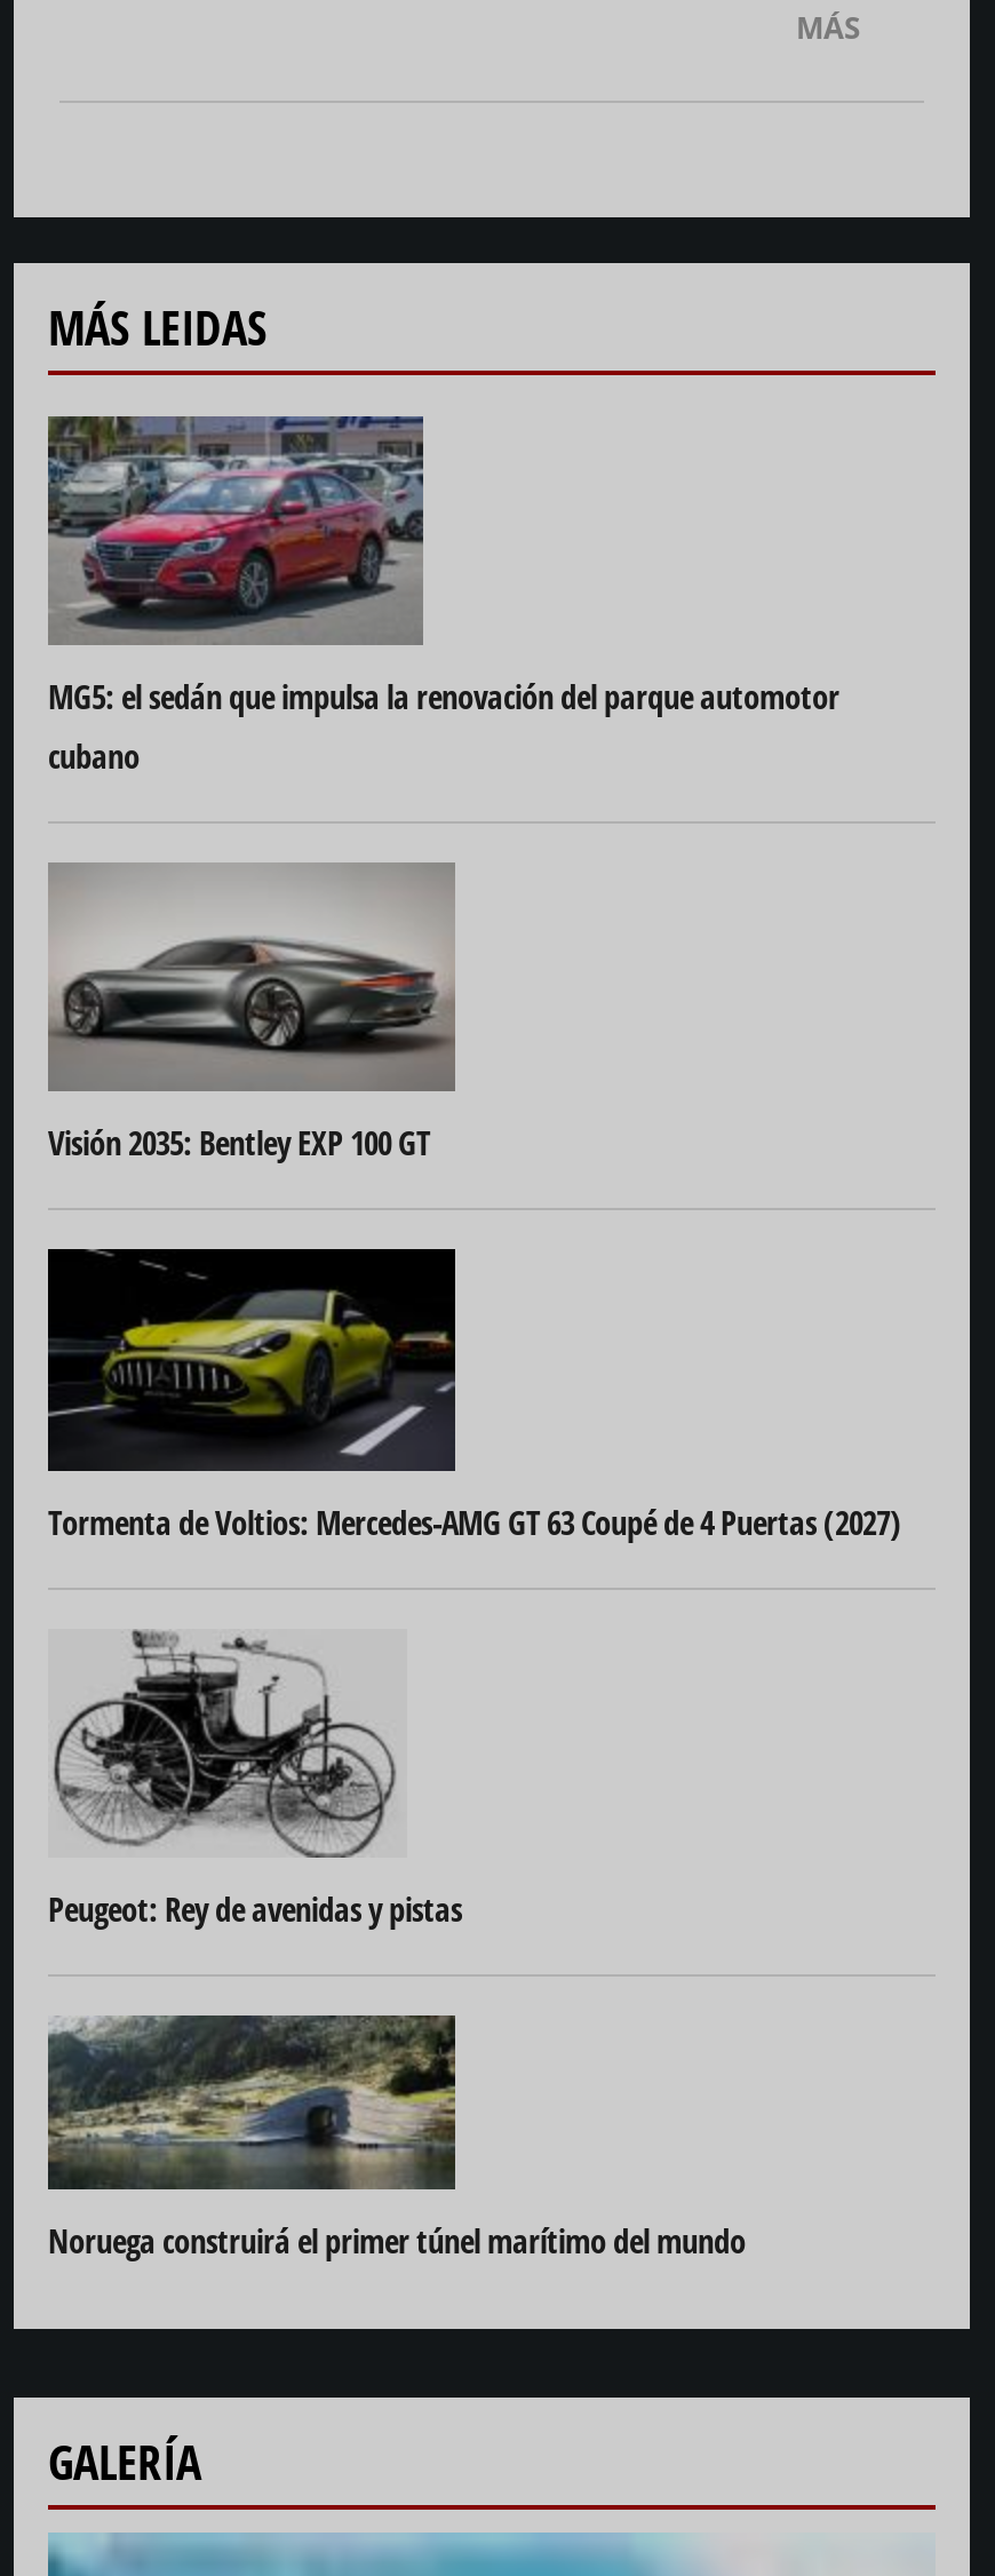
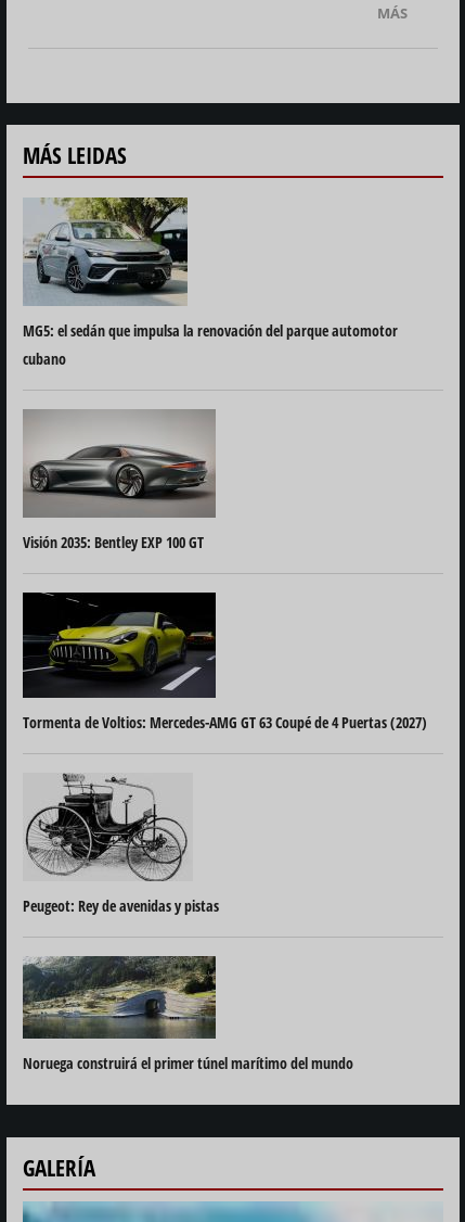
[46,414,425,647] [image] -> [23,196,201,305] [image]

